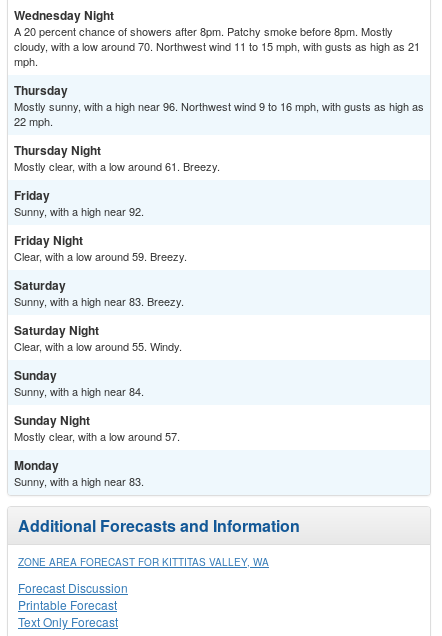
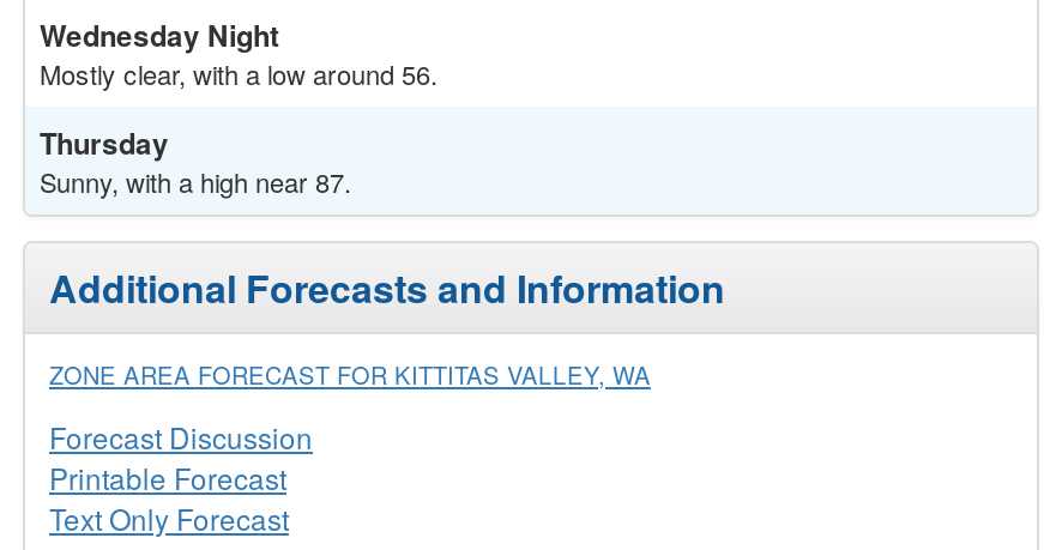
[14,23,420,69] A 20 percent chance of showers after 8pm. Patchy smoke before 8pm. Mostly | cloudy, with a low around 70. Northwest wind 11 to 15 mph, with gusts as high as 21 | mph. -> [40,55,437,93] Mostly clear, with a low around 56.
[14,98,424,489] Mostly sunny, with a high near 96. Northwest wind 9 to 16 mph, with gusts as high as | 22 mph. | Thursday Night | Mostly clear, with a low around 61. Breezy. | Friday | Sunny, with a high near 92. | Friday Night | Clear, with a low around 59. Breezy. | Saturday | Sunny, with a high near 83. Breezy. | Saturday Night | Clear, with a low around 55. Windy. | Sunday | Sunny, with a high near 84. | Sunday Night | Mostly clear, with a low around 57. | Monday | Sunny, with a high near 83. -> [40,163,351,201] Sunny, with a high near 87.

